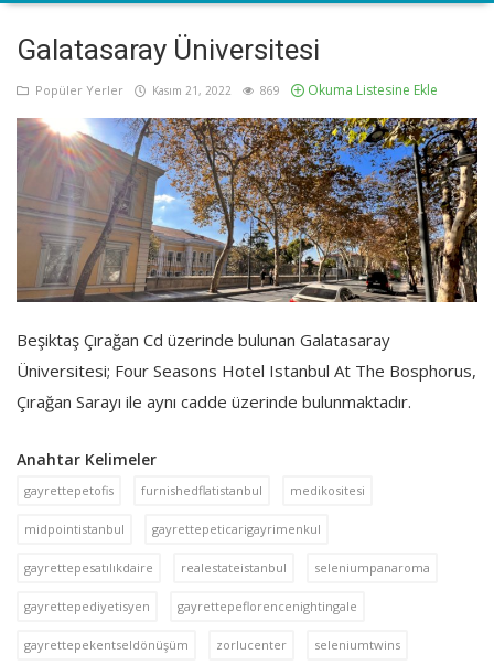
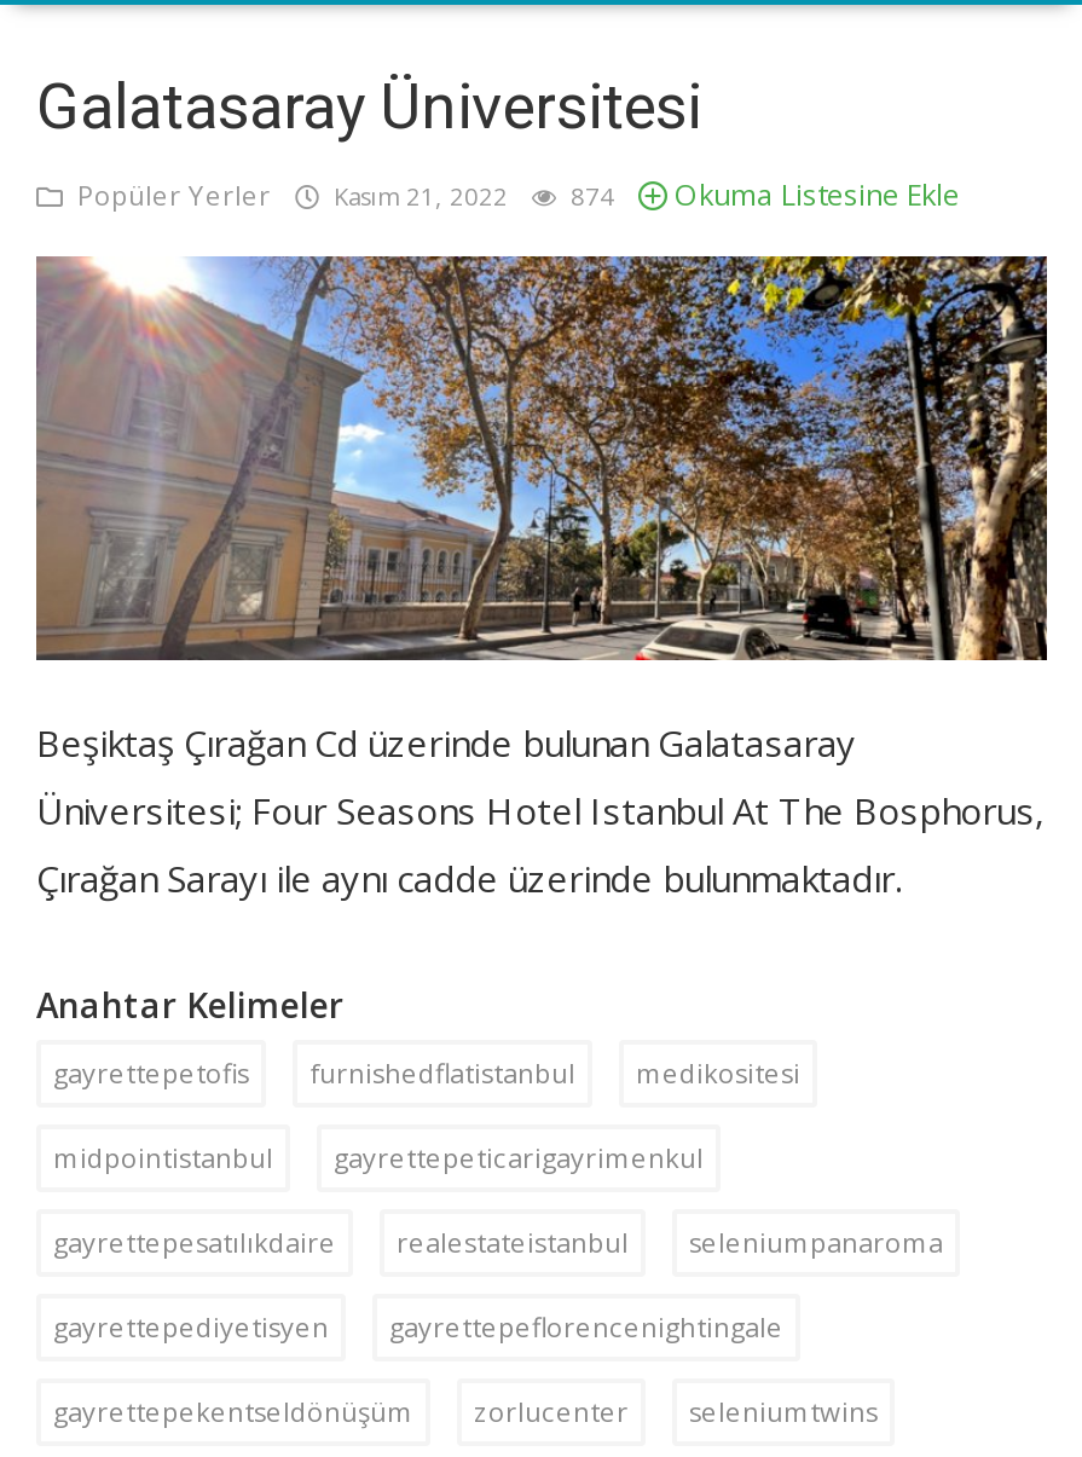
[254,83,280,98] 869 -> [556,179,614,213] 874

